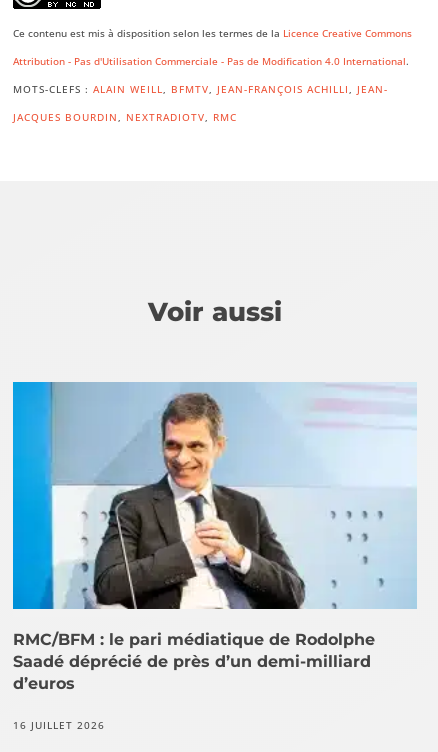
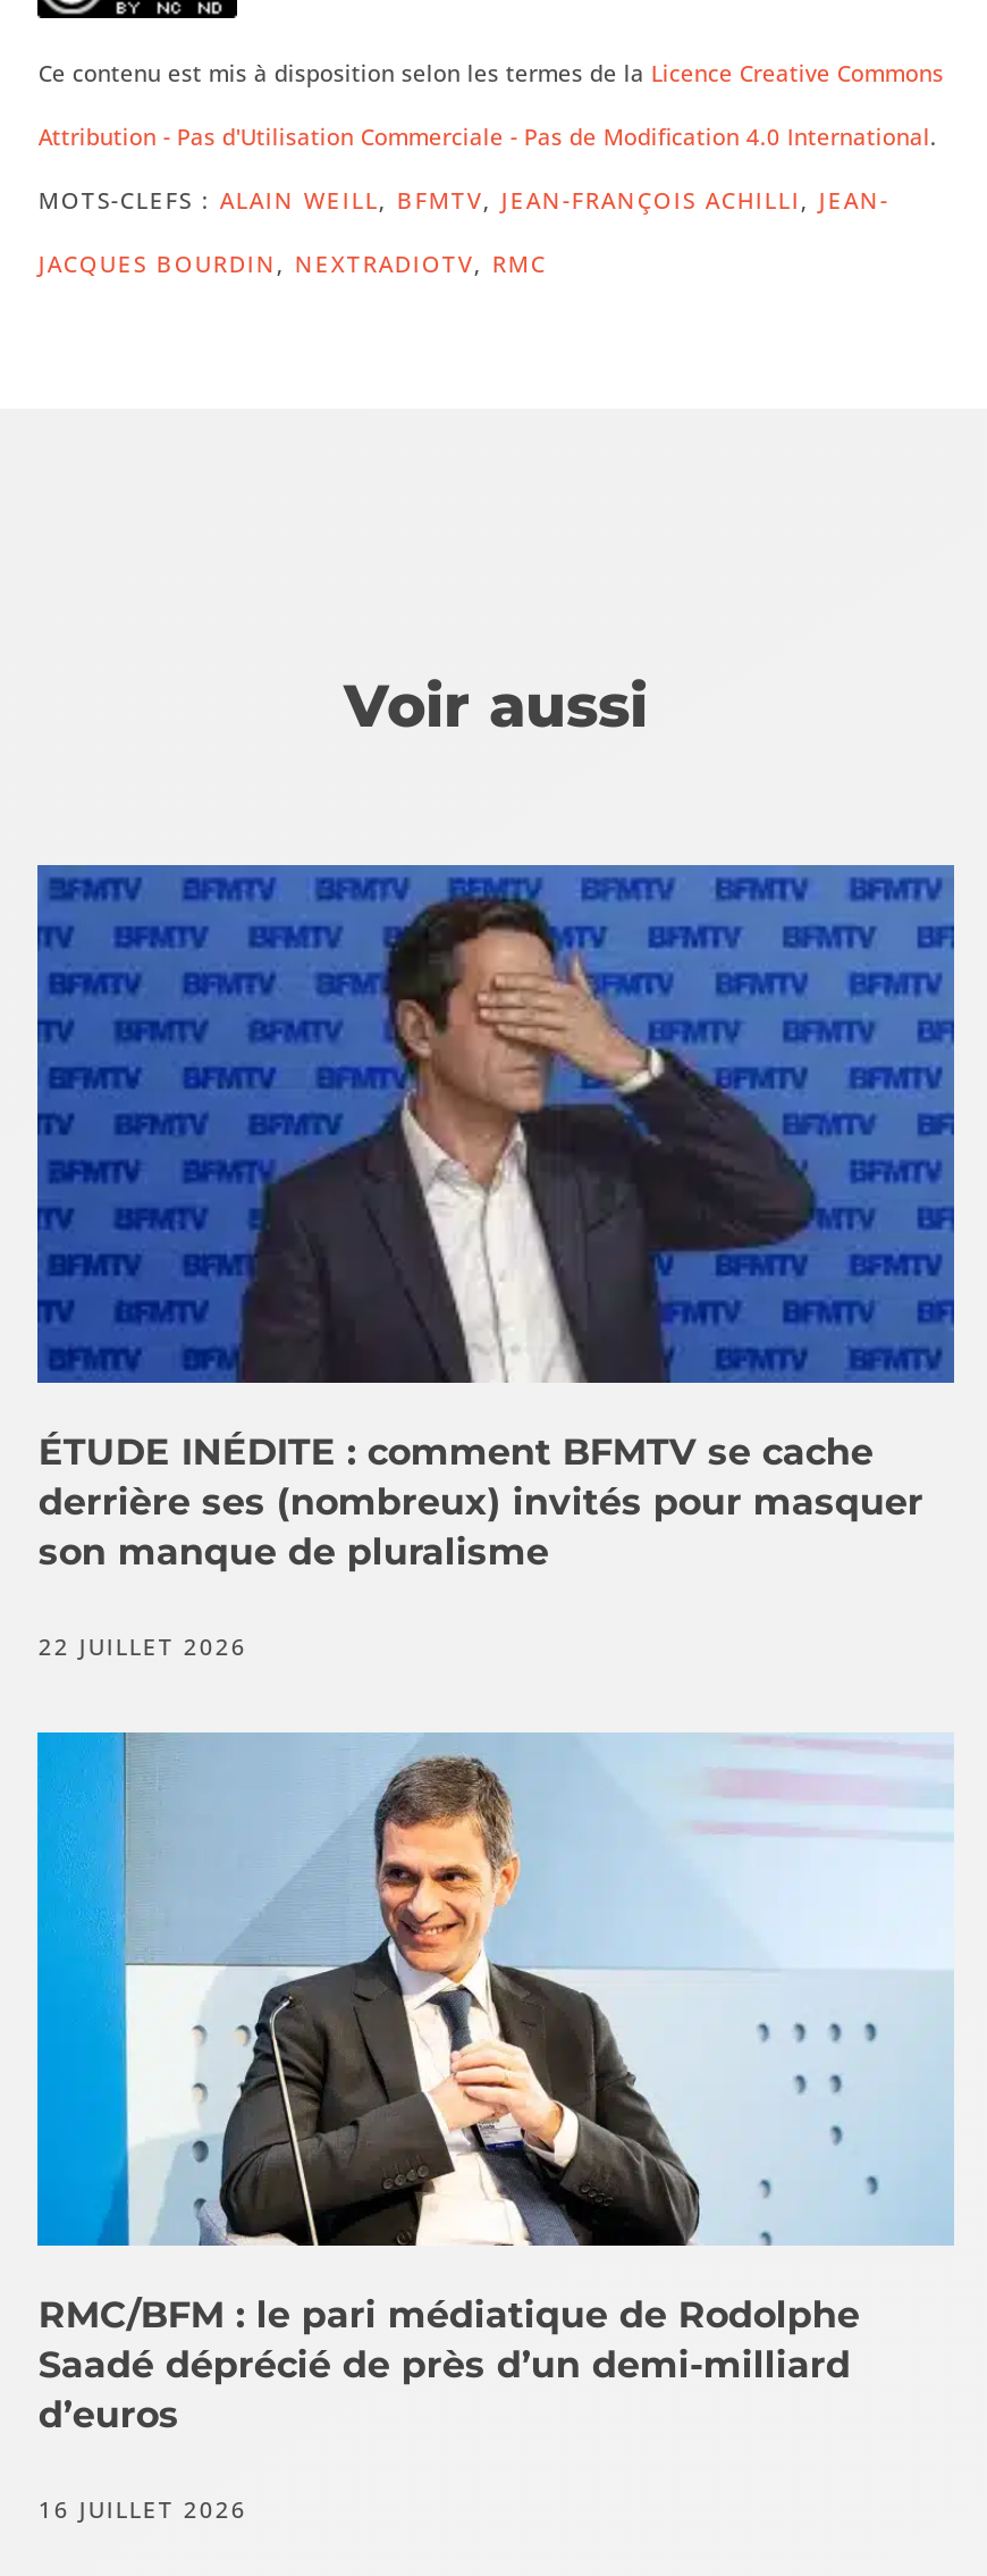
none -> [35,863,956,1661] [image] | ÉTUDE INÉDITE : comment BFMTV se cache | derrière ses (nombreux) invités pour masquer | son manque de pluralisme | 22 JUILLET 2026

